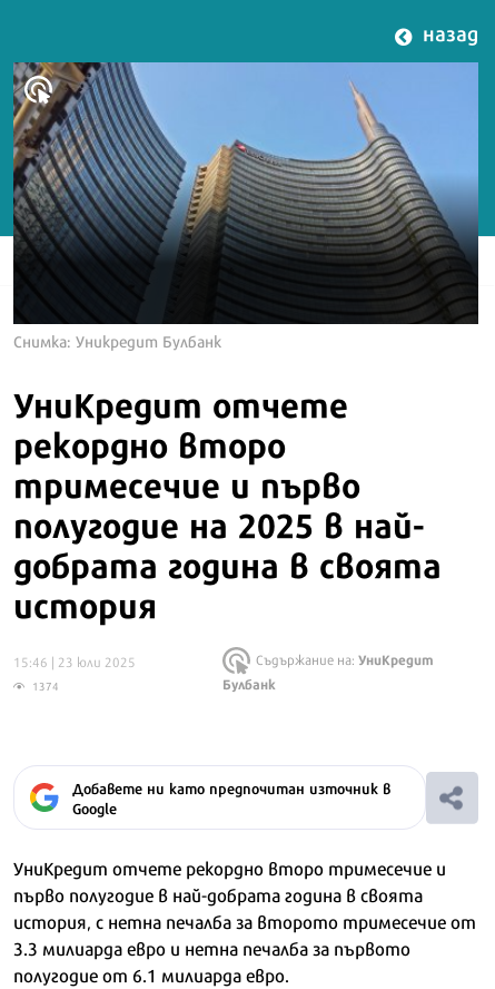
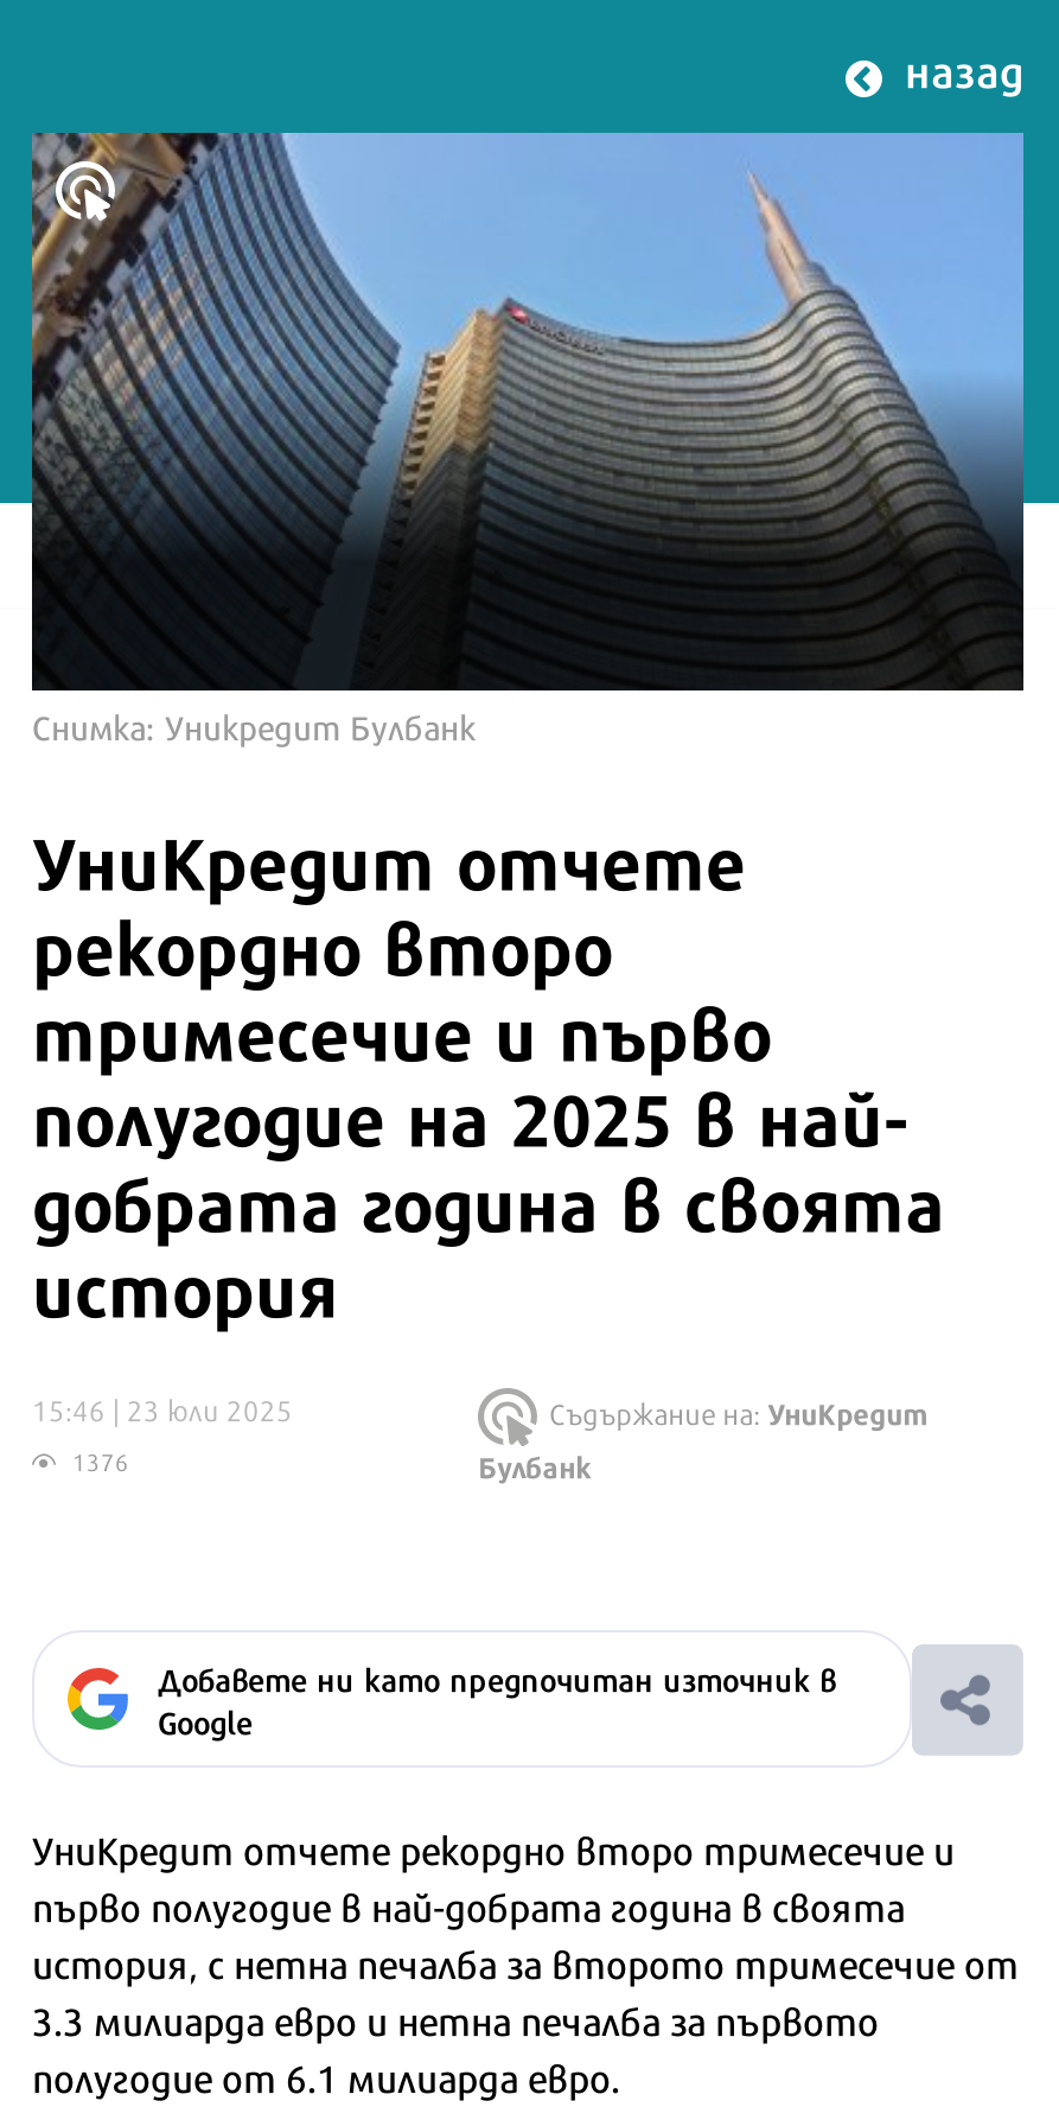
[32,677,59,694] 1374 -> [72,1442,129,1478] 1376

